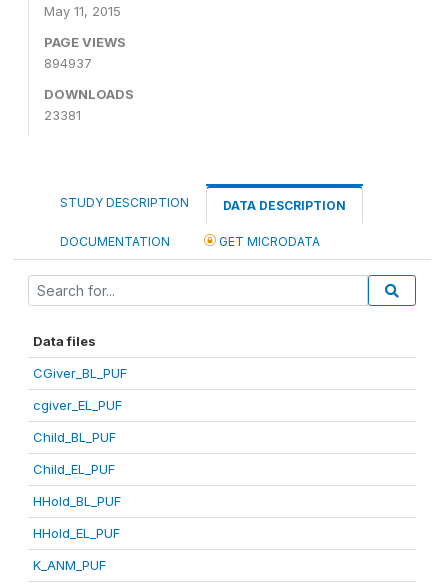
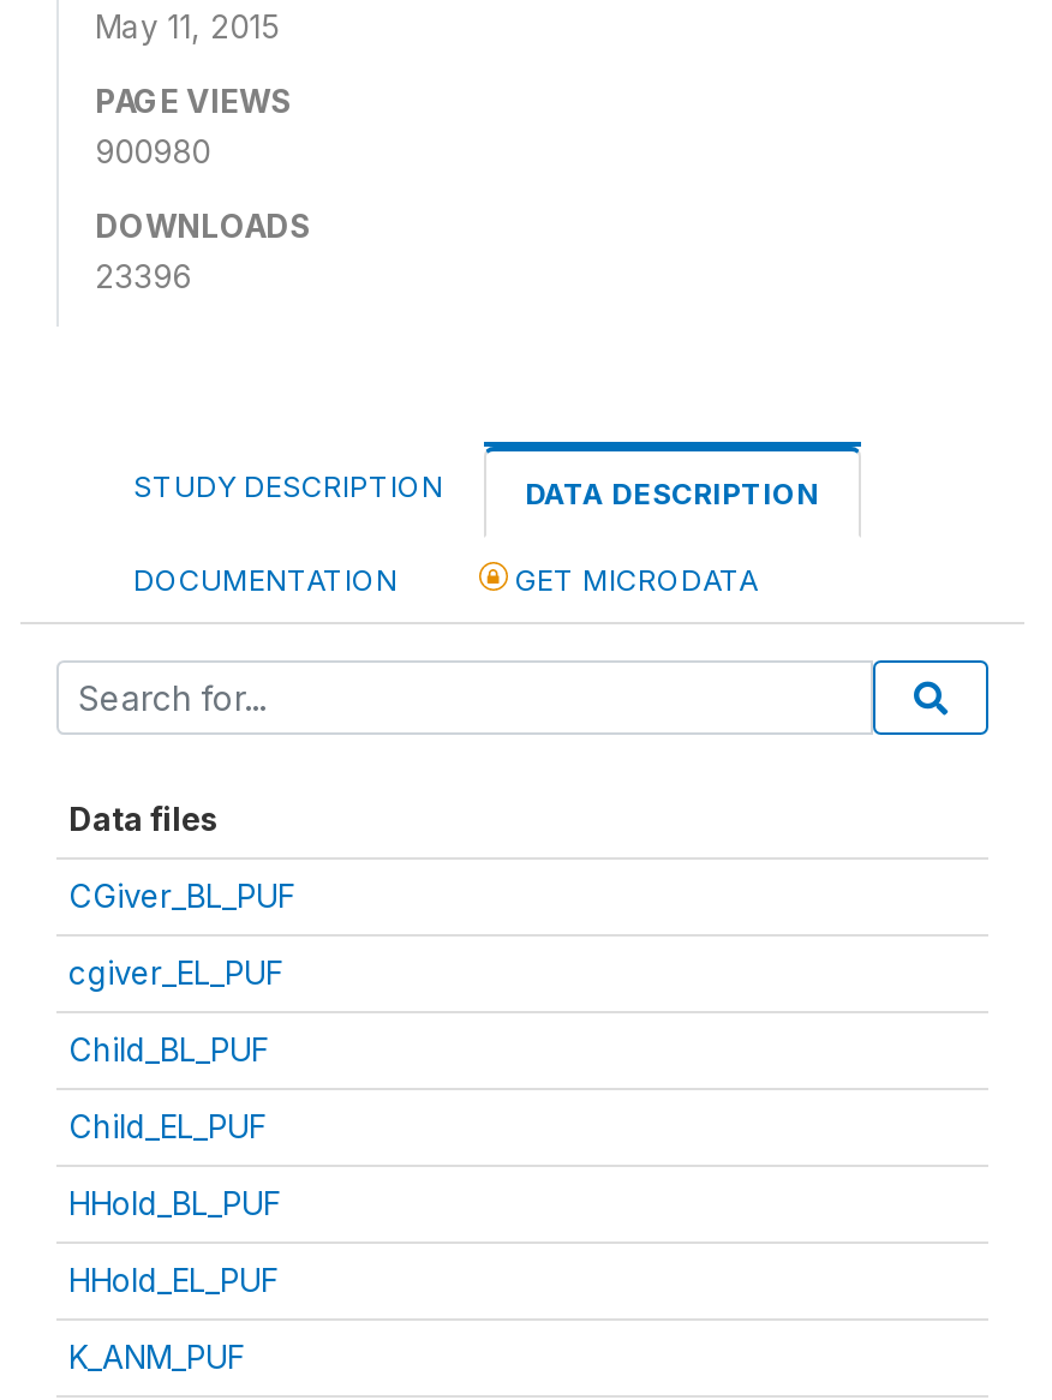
[44,55,92,71] 894937 -> [95,132,210,170] 900980
[44,107,81,123] 23381 -> [95,257,191,295] 23396

